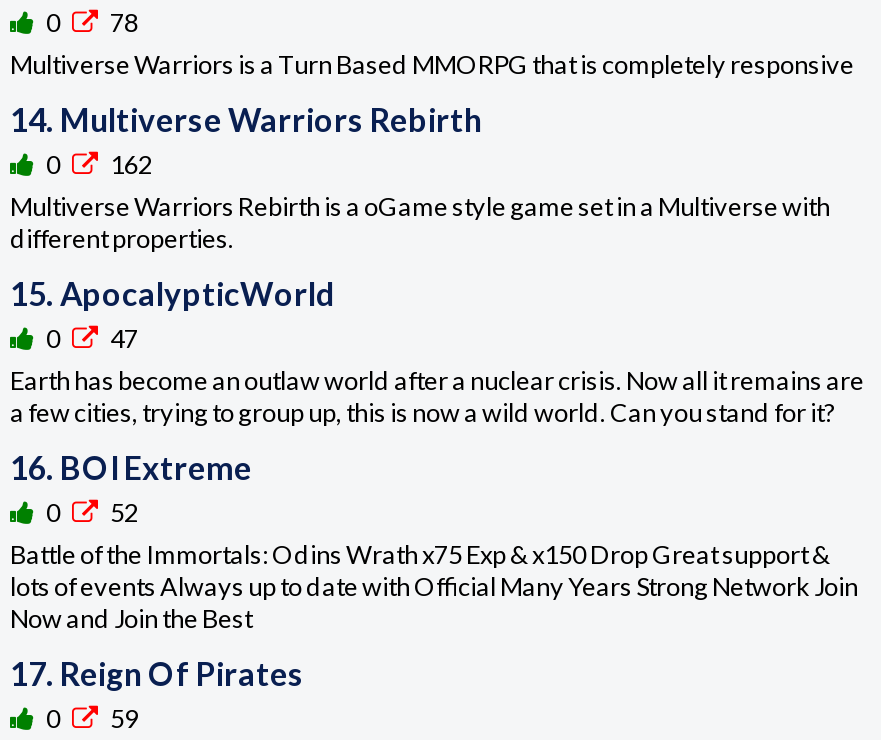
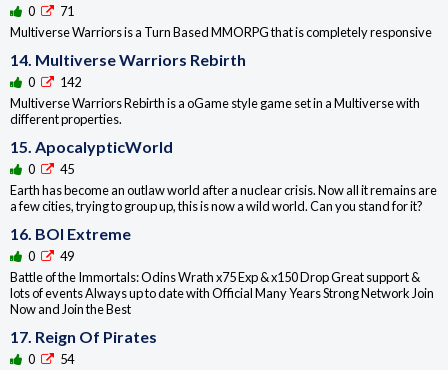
[98,6,138,38] 78 -> [54,3,74,19] 71
[98,148,152,180] 162 -> [54,74,81,90] 142
[98,322,138,354] 47 -> [54,161,74,177] 45
[98,496,138,528] 52 -> [54,248,74,264] 49
[98,702,138,734] 59 -> [54,351,74,367] 54

